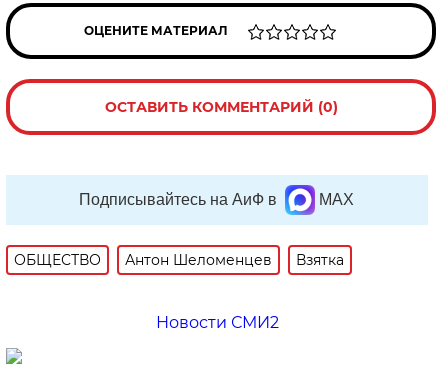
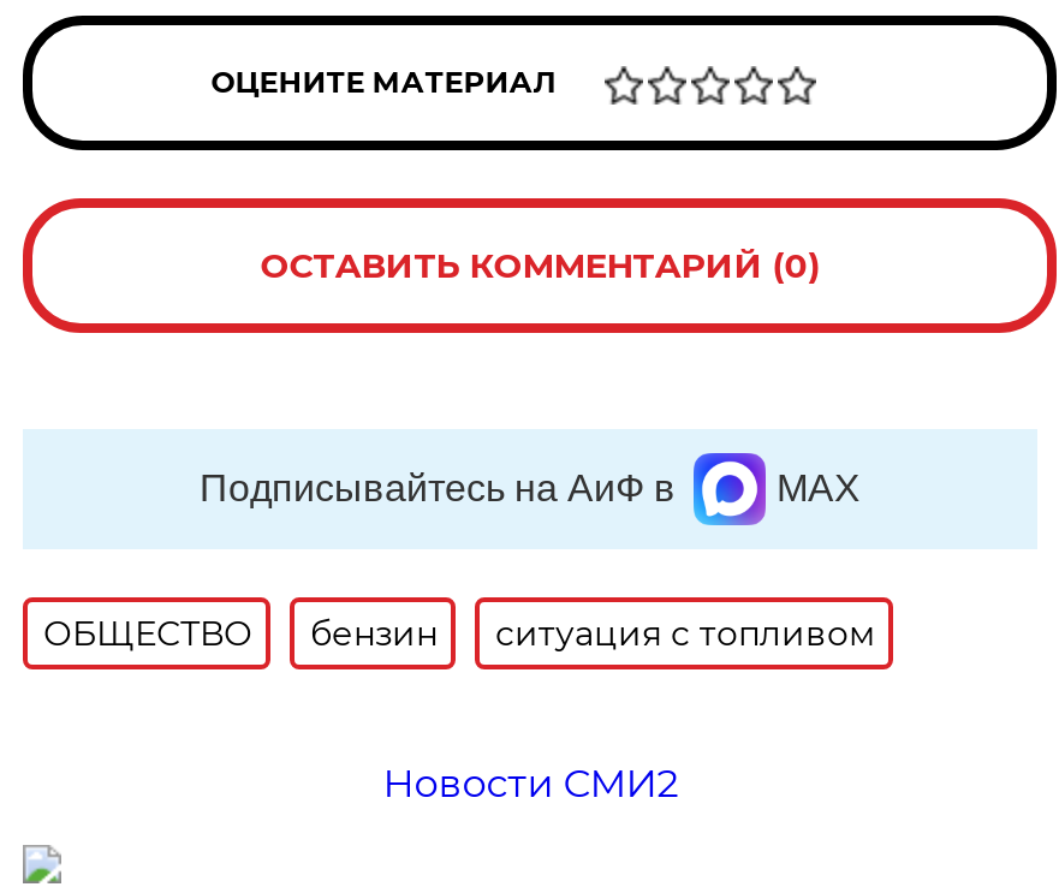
[125,251,344,269] Антон Шеломенцев | Взятка -> [310,612,875,655] бензин | ситуация с топливом

